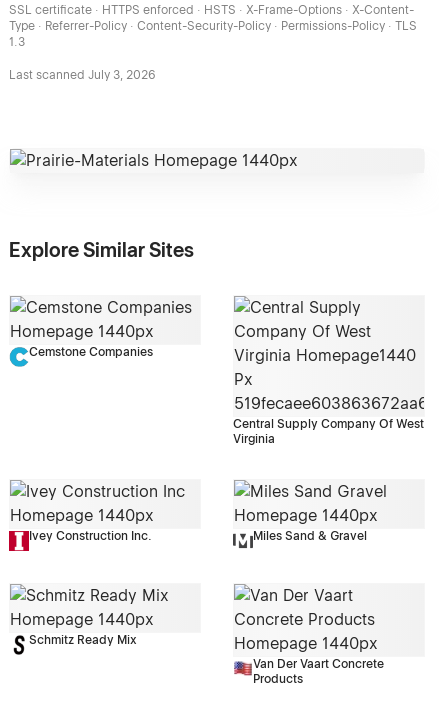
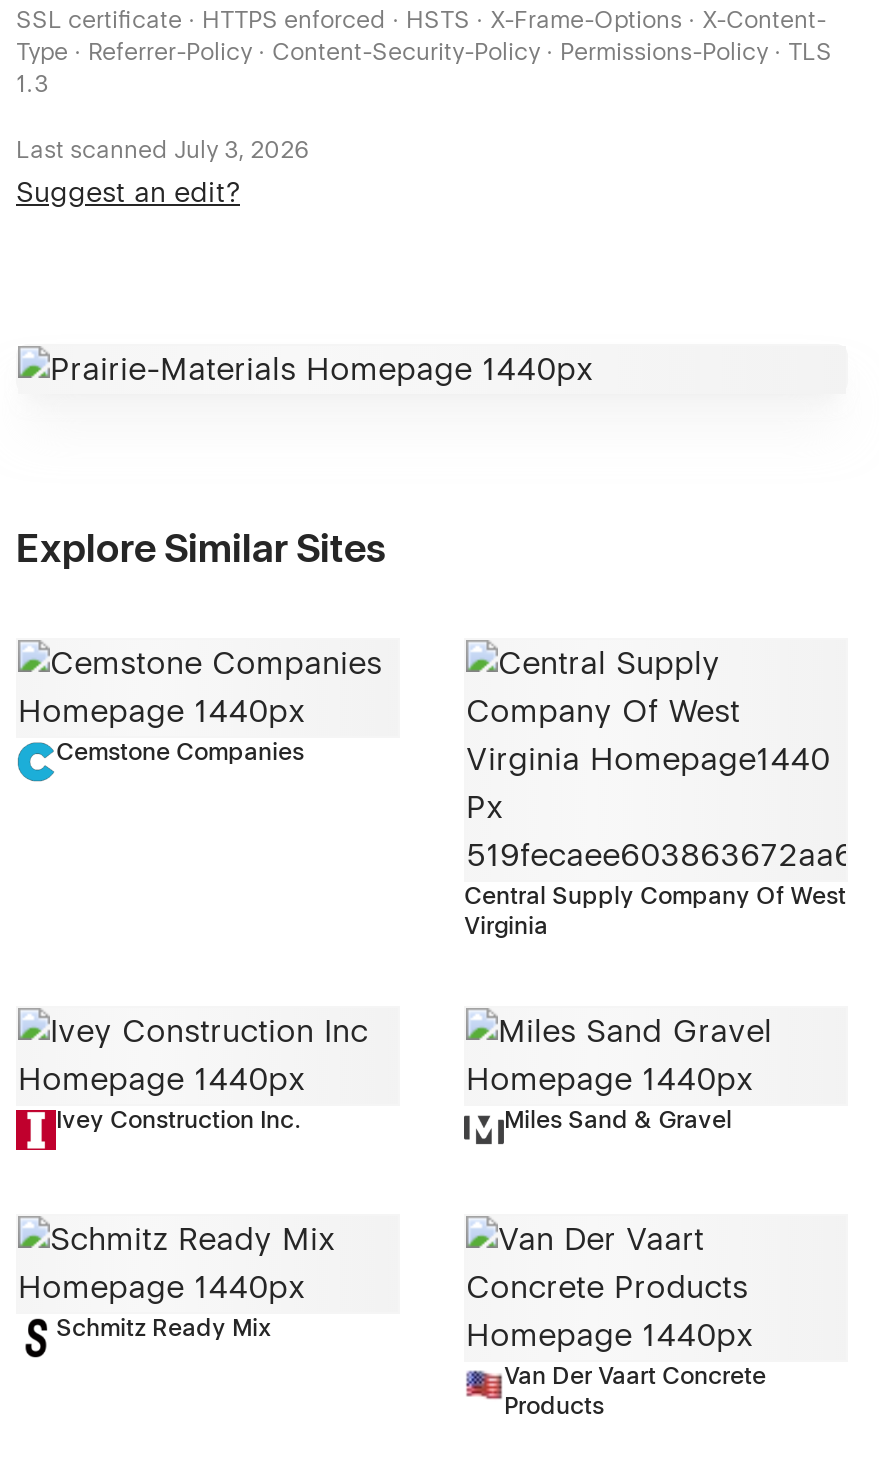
none -> [16,177,240,209] Suggest an edit?

